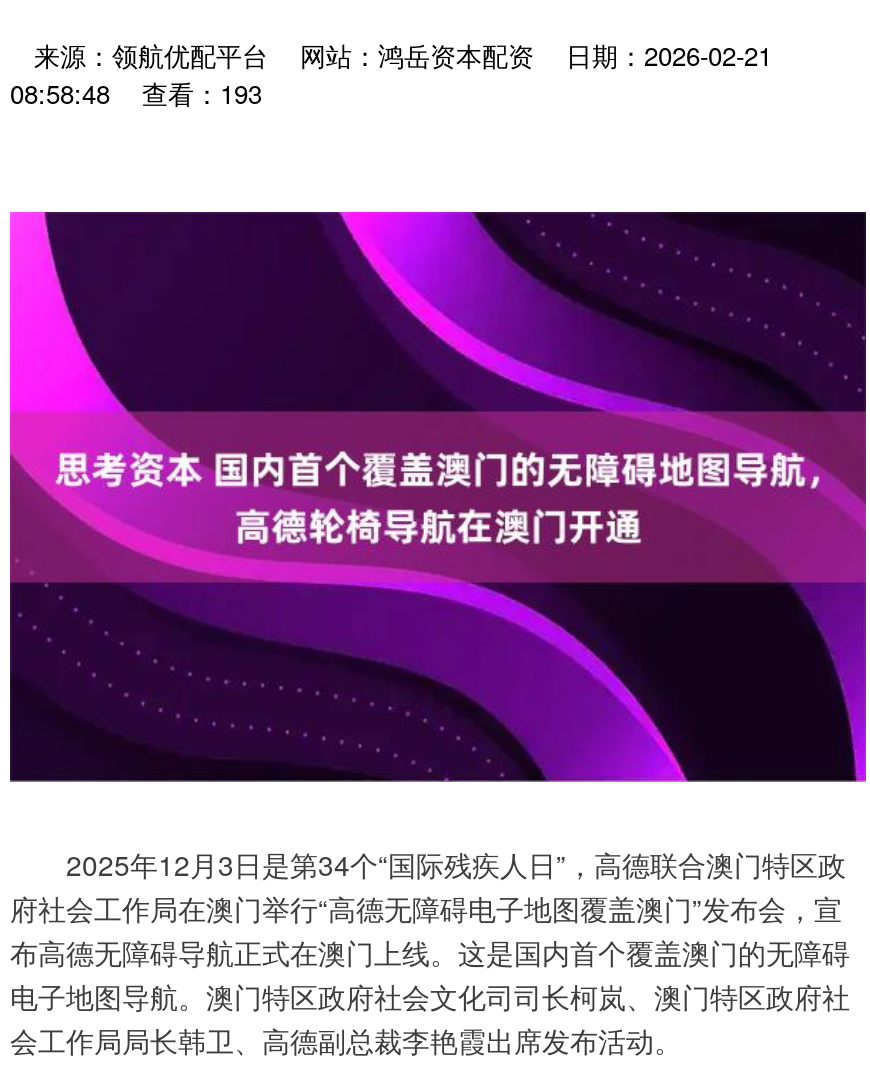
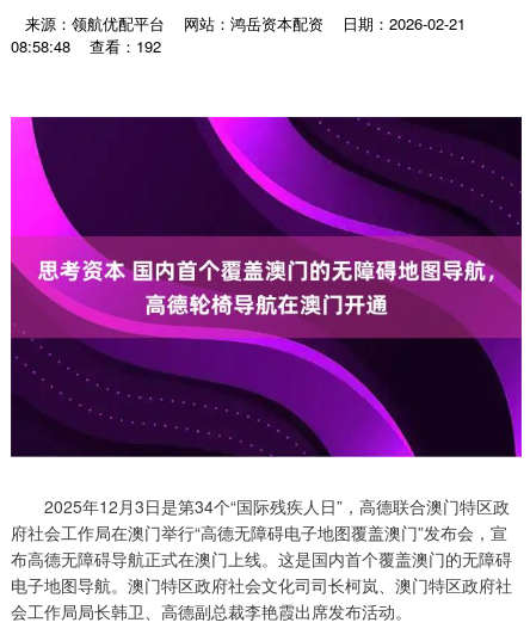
[10,74,262,112] 08:58:48 查看：193 -> [11,35,161,57] 08:58:48 查看：192

